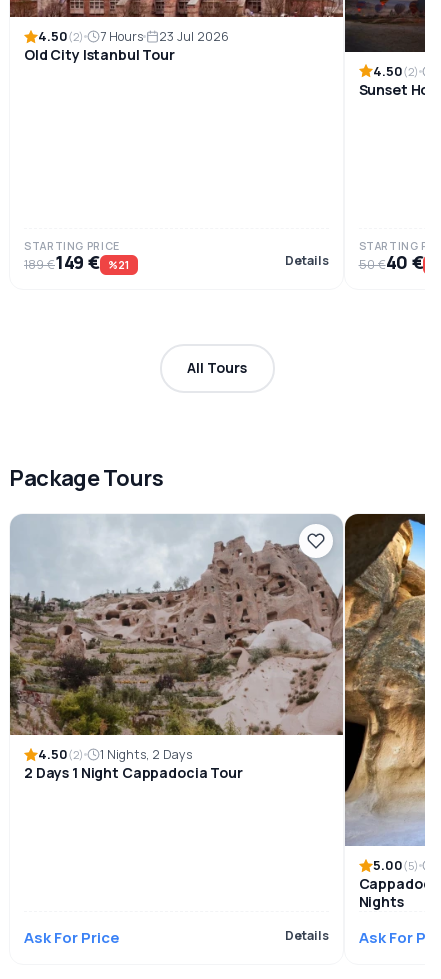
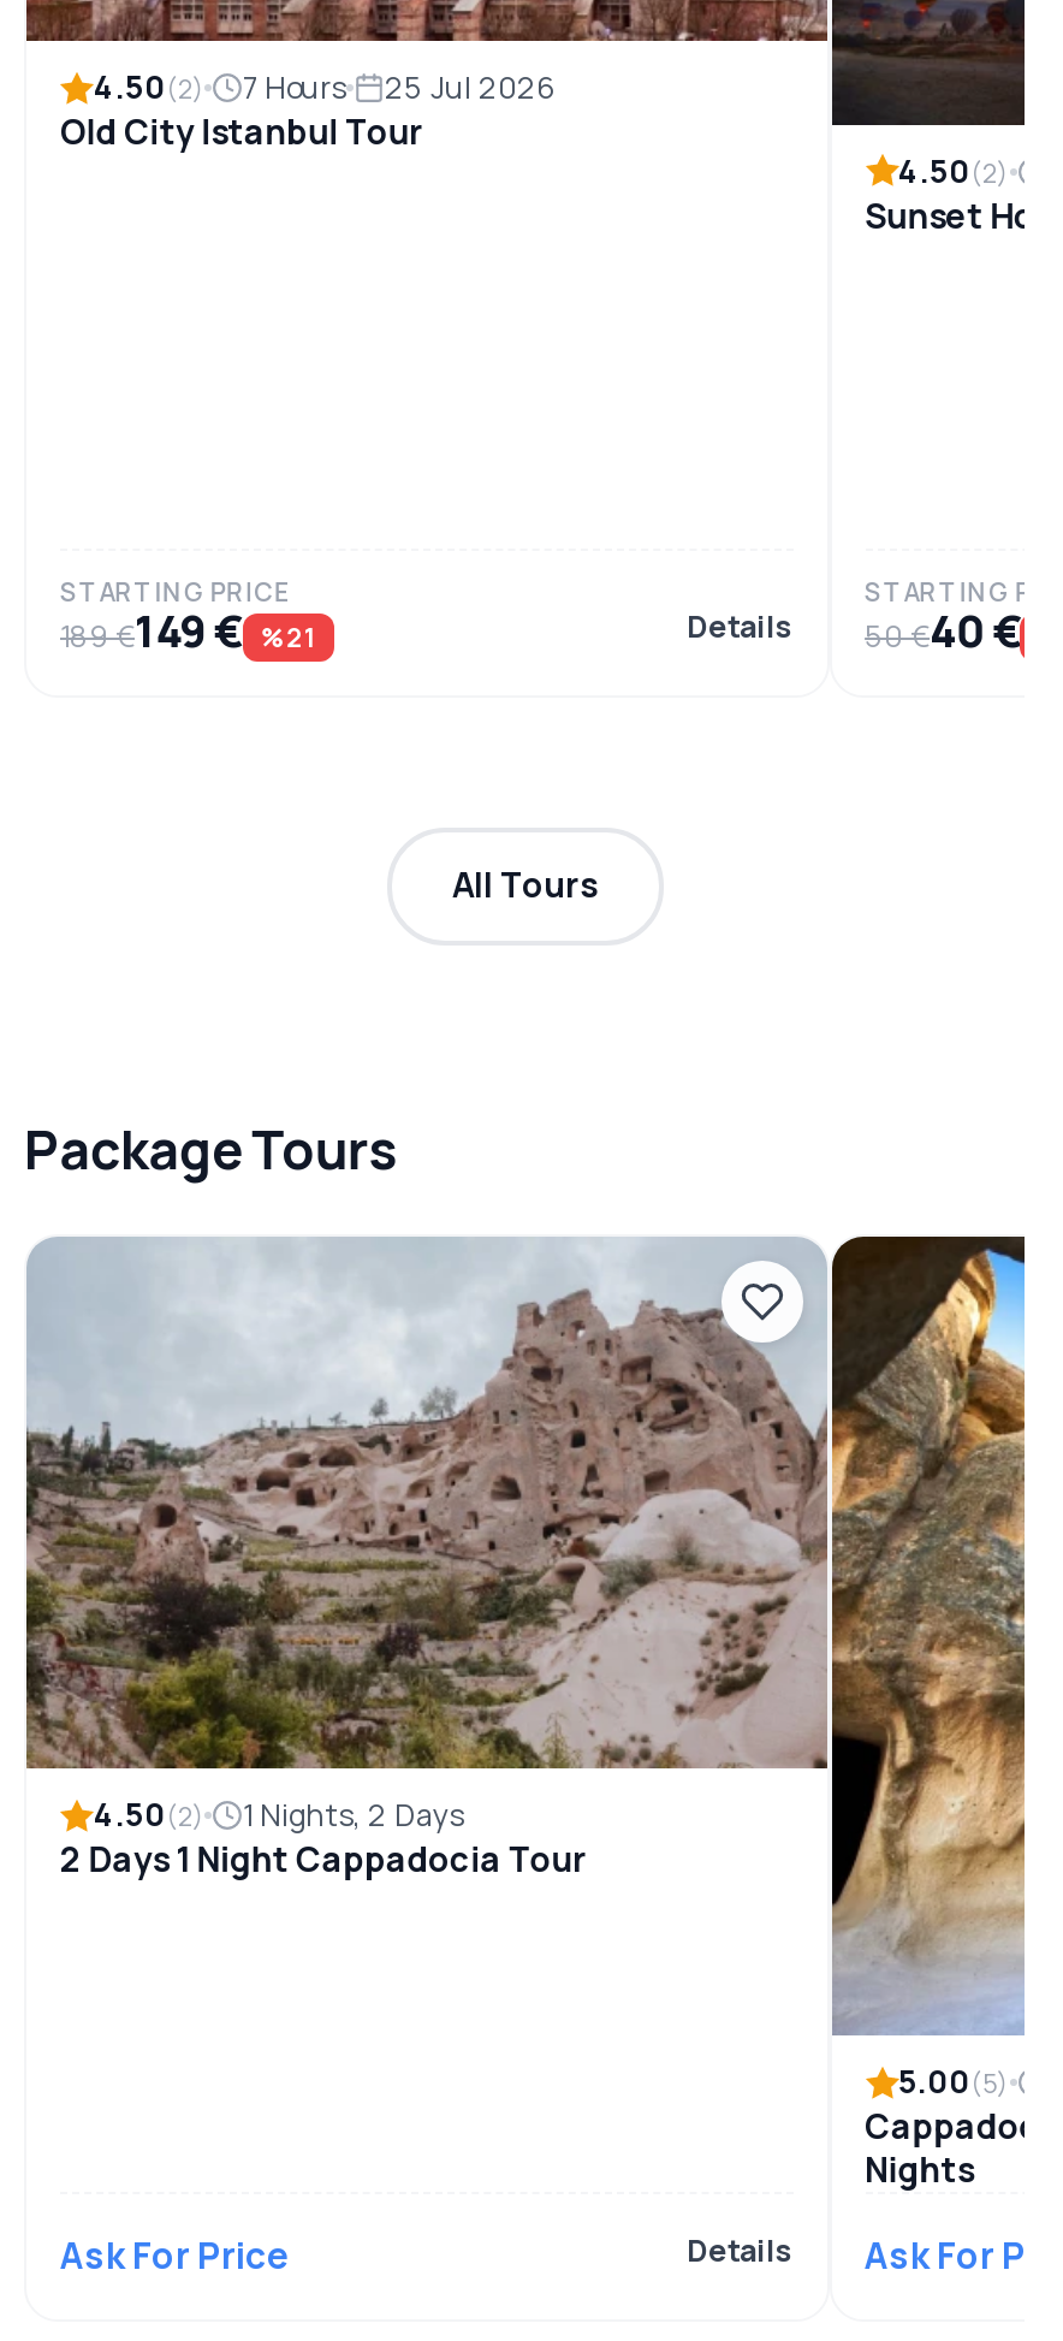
[159,28,229,45] 23 Jul 2026 -> [385,67,556,108] 25 Jul 2026

